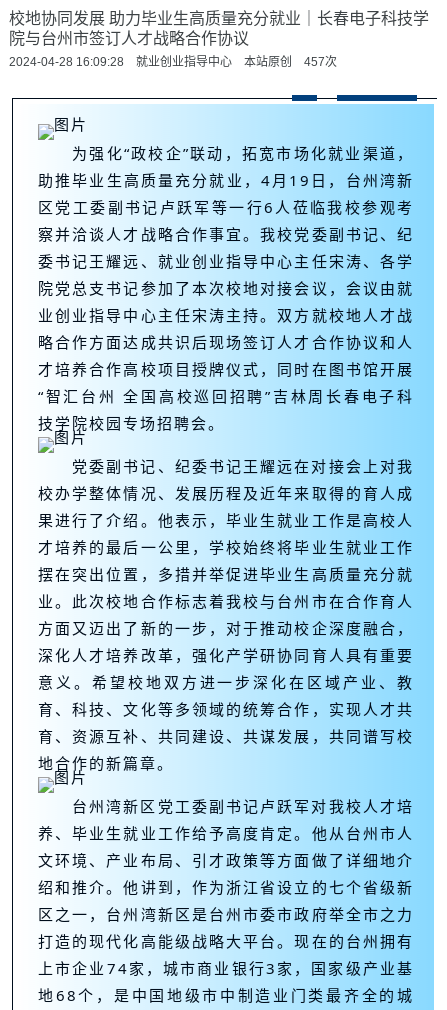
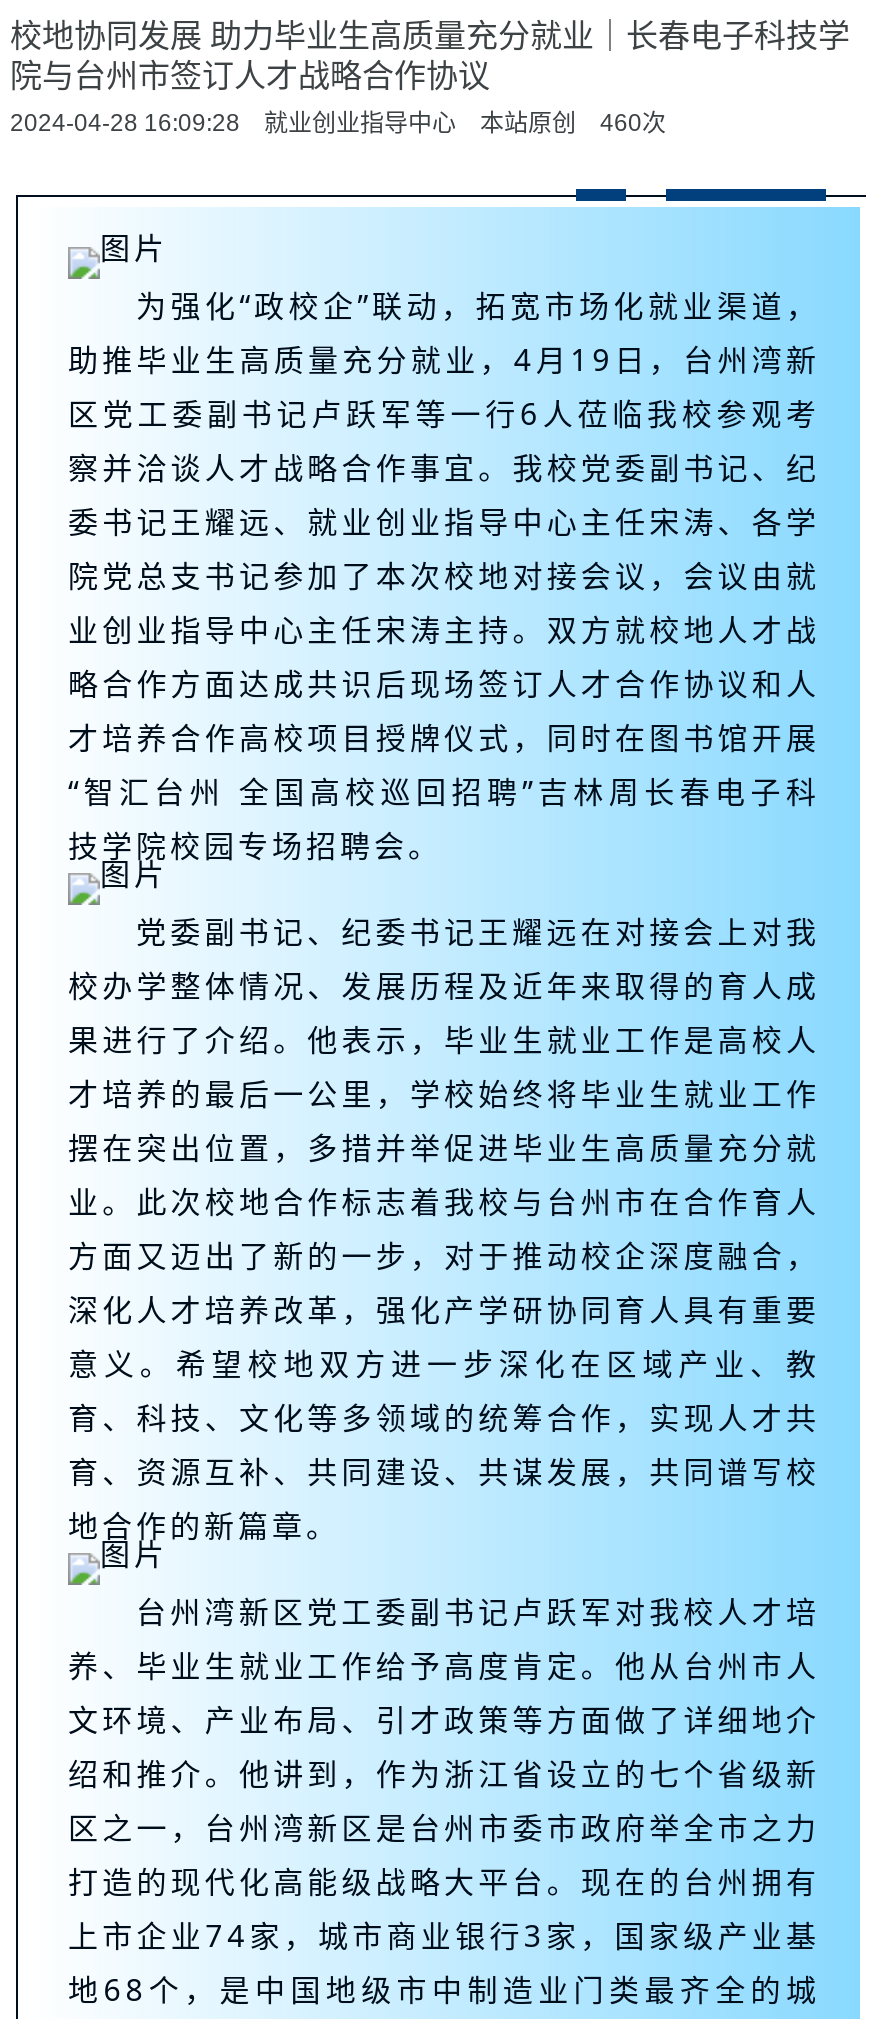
[9,55,337,69] 2024-04-28 16:09:28 就业创业指导中心 本站原创457次 -> [10,109,666,137] 2024-04-28 16:09:28 就业创业指导中心 本站原创460次

